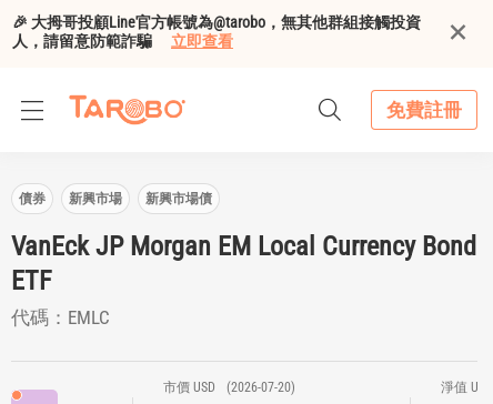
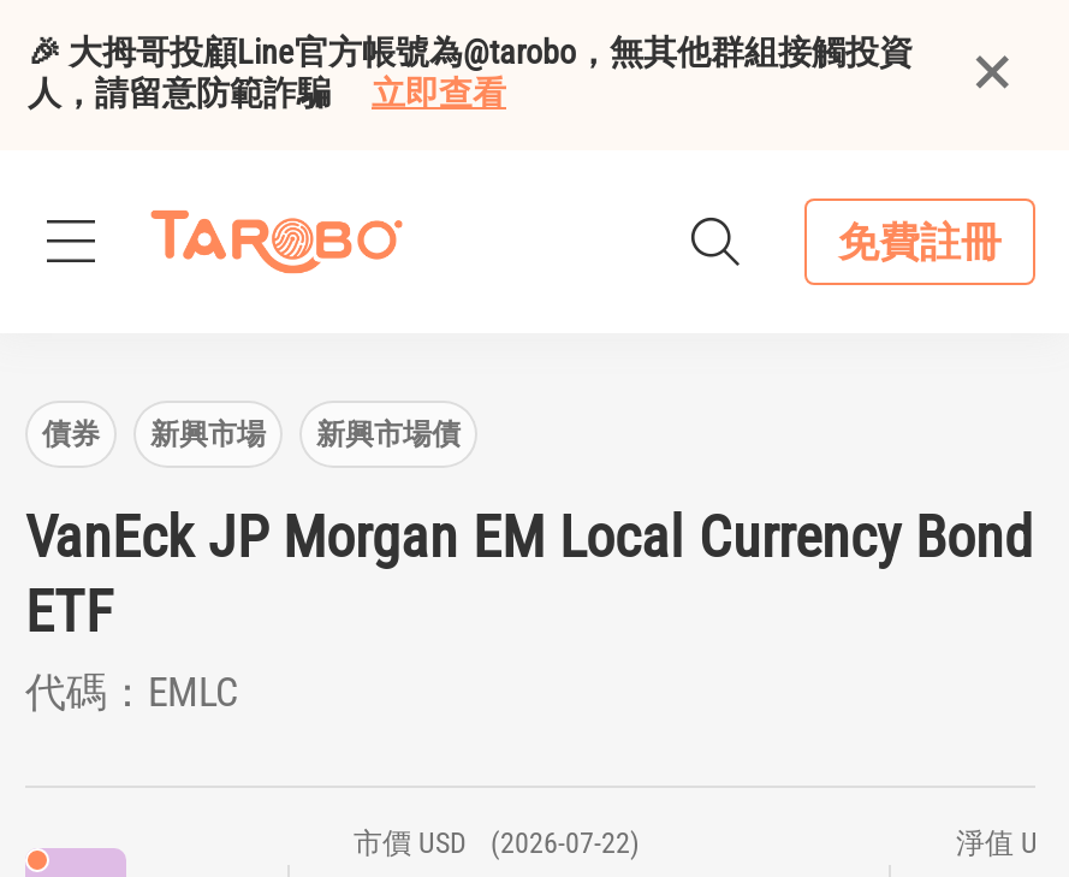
[163,380,295,395] 市價 USD (2026-07-20) -> [354,826,640,860] 市價 USD (2026-07-22)

